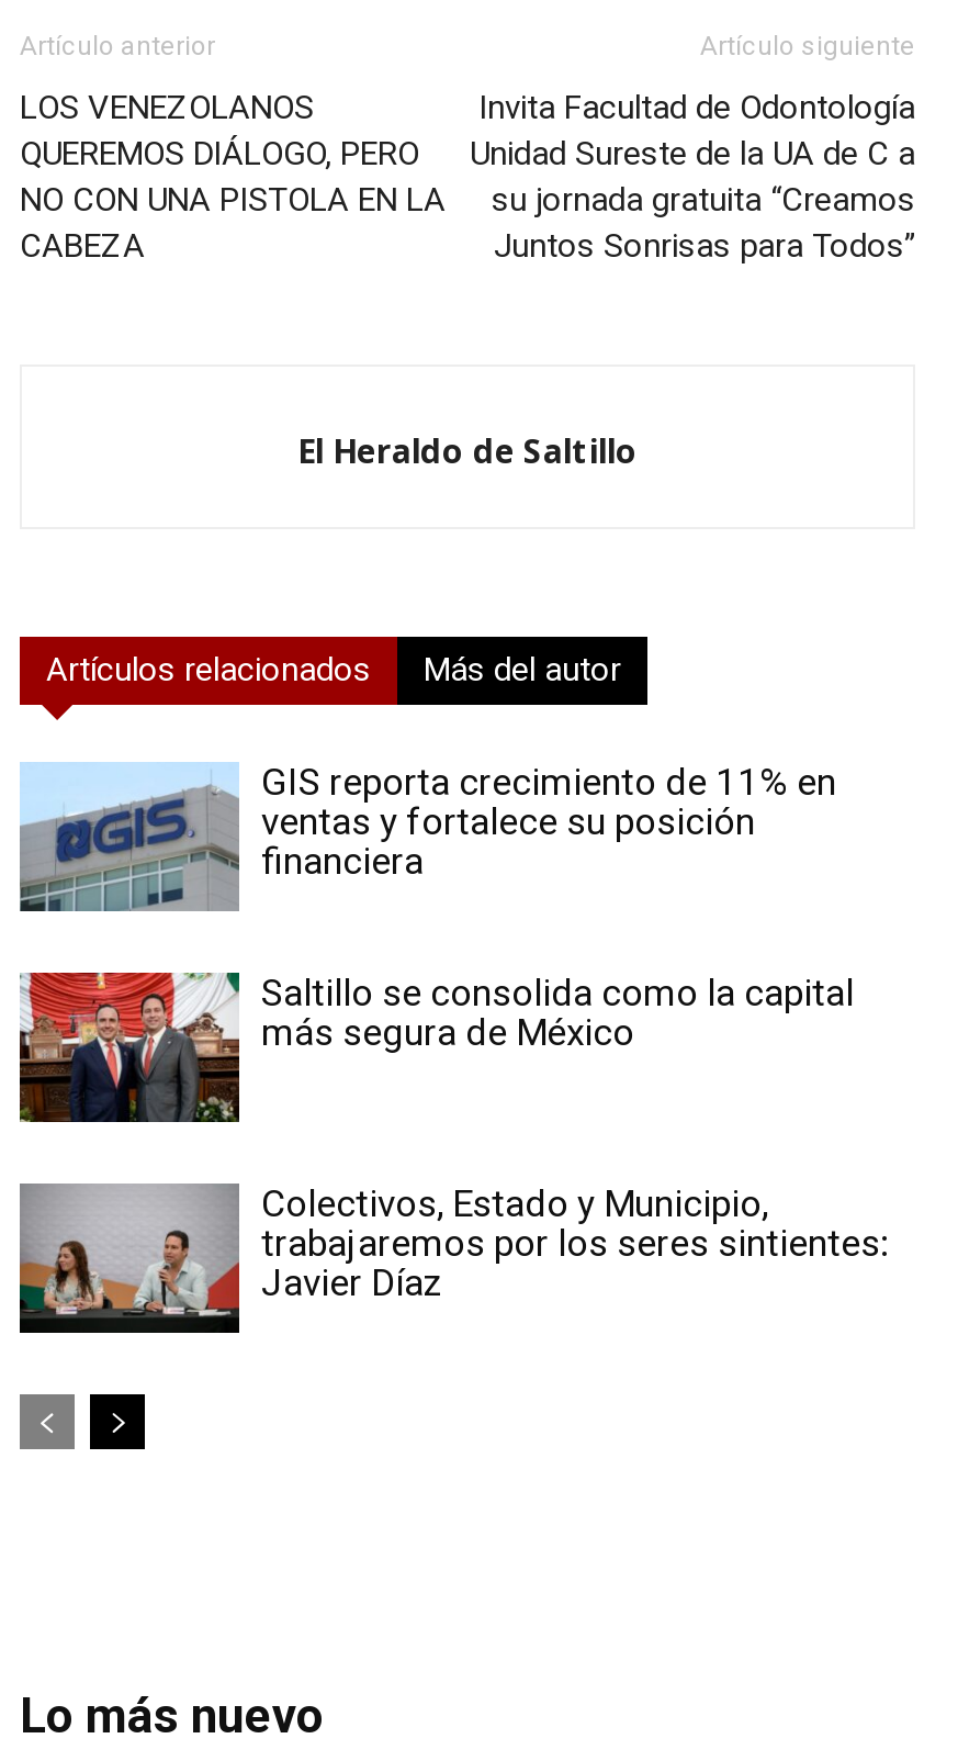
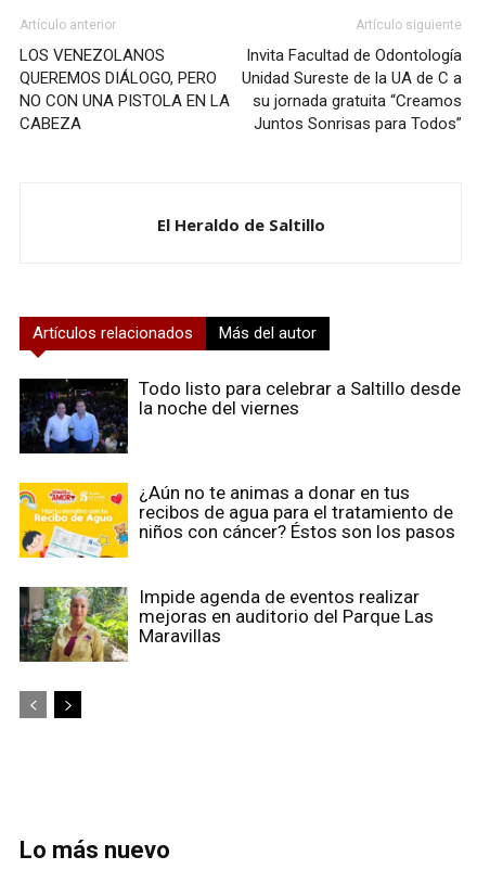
[18,758,836,912] [image] | GIS reporta crecimiento de 11% en | ventas y fortalece su posición | financiera -> [18,377,461,455] [image] | Todo listo para celebrar a Saltillo desde | la noche del viernes
[18,969,854,1125] [image] | Saltillo se consolida como la capital | más segura de México -> [18,481,455,559] [image] | ¿Aún no te animas a donar en tus | recibos de agua para el tratamiento de | niños con cáncer? Éstos son los pasos
[18,1180,889,1334] [image] | Colectivos, Estado y Municipio, | trabajaremos por los seres sintientes: | Javier Díaz -> [18,586,434,662] [image] | Impide agenda de eventos realizar | mejoras en auditorio del Parque Las | Maravillas

